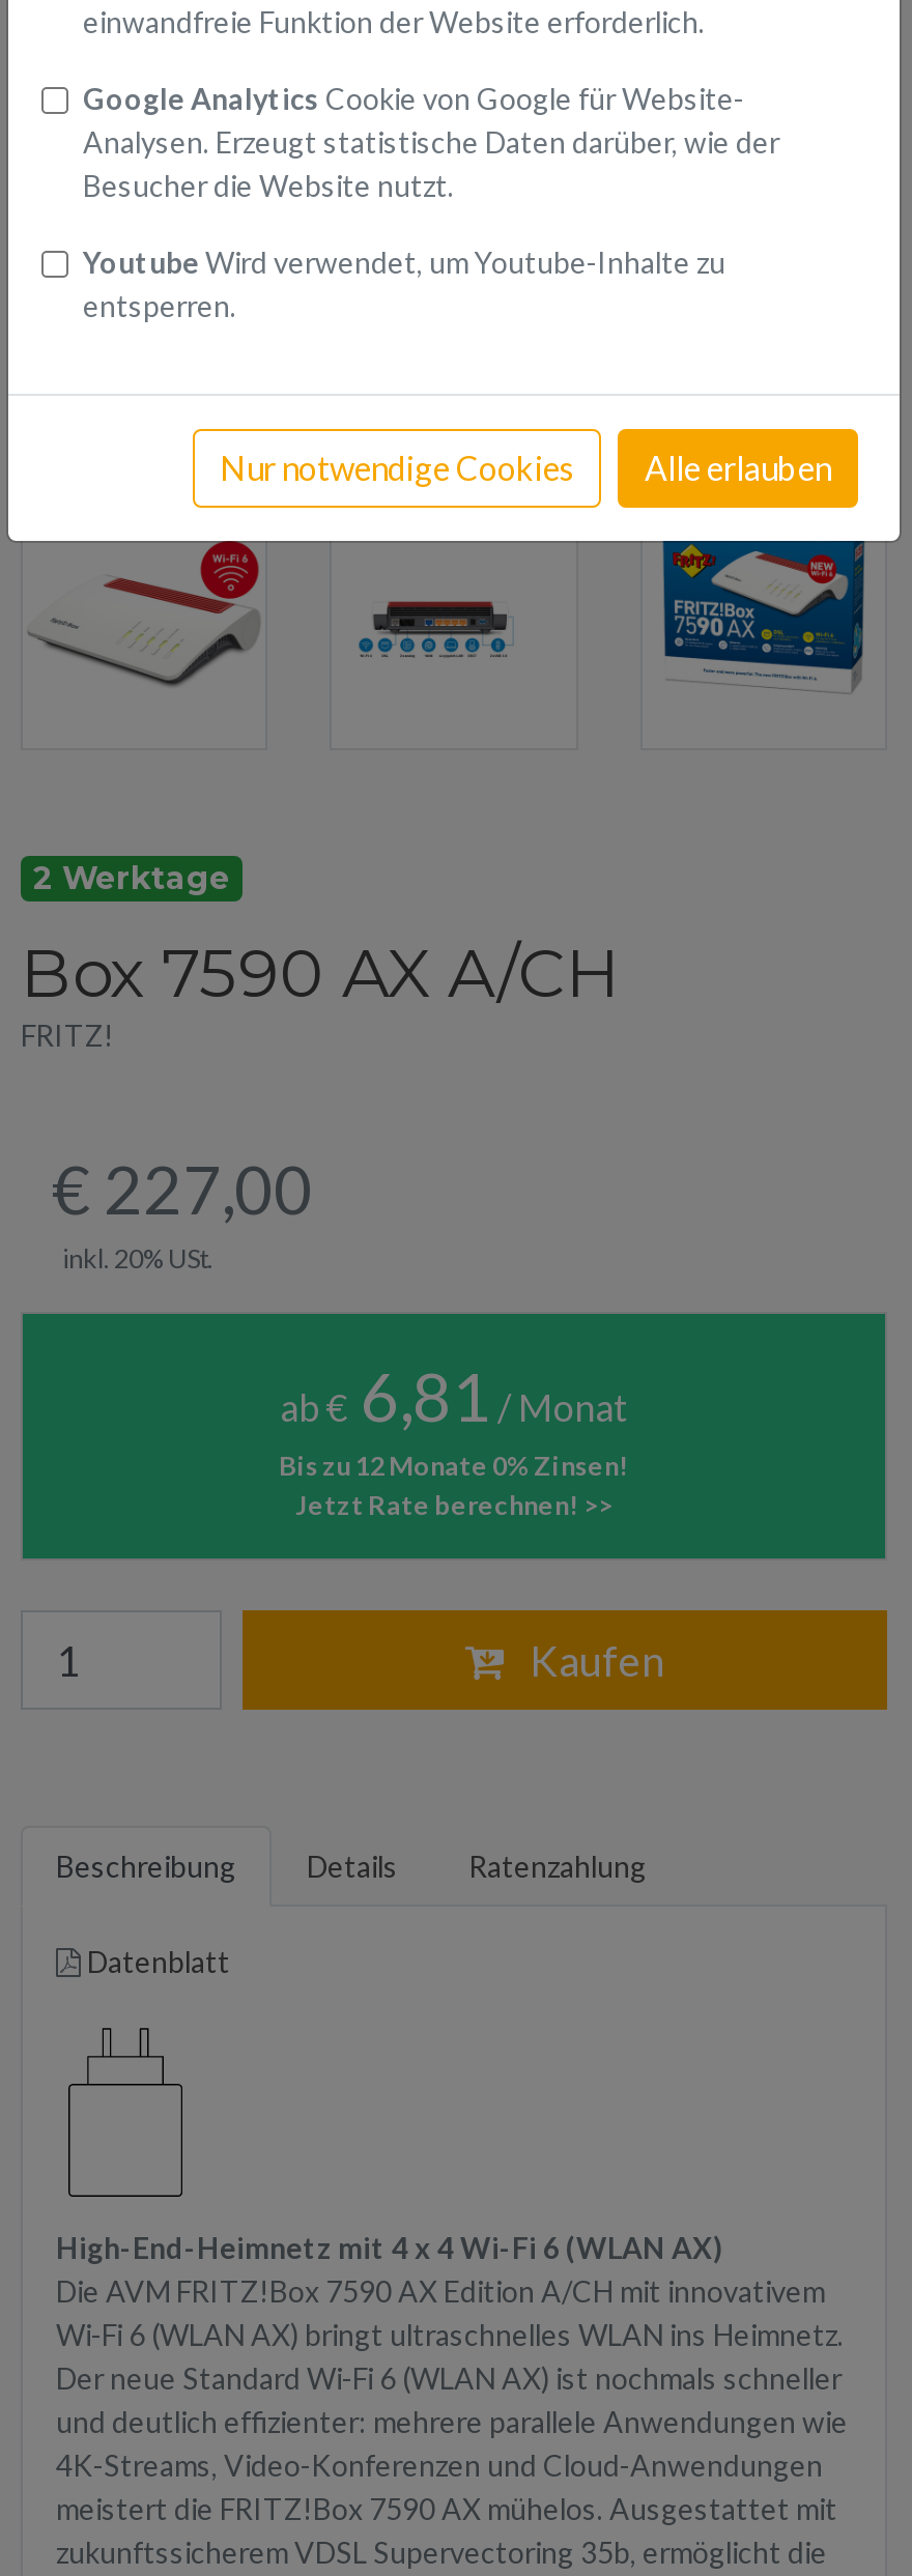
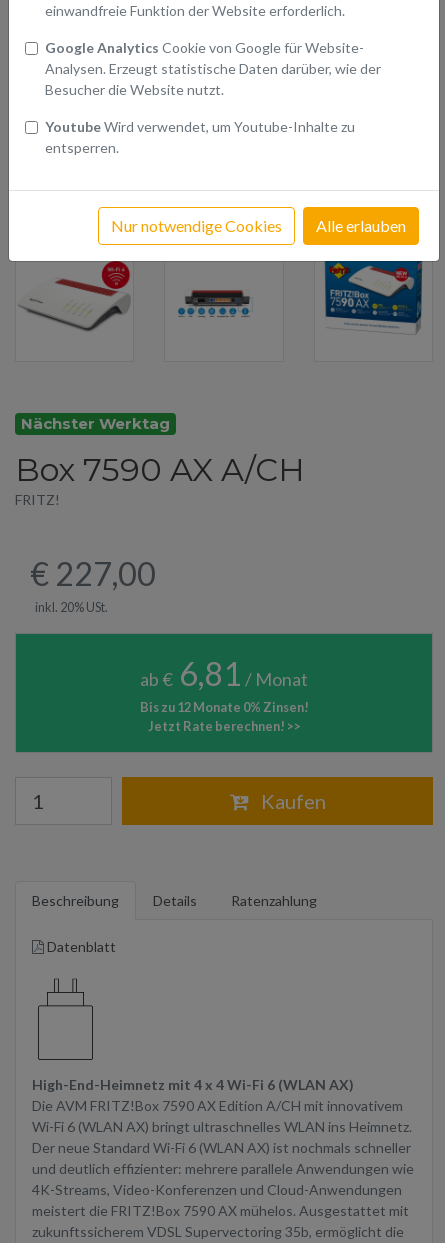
[33,859,230,898] 2 Werktage -> [21,414,170,433] Nächster Werktag

